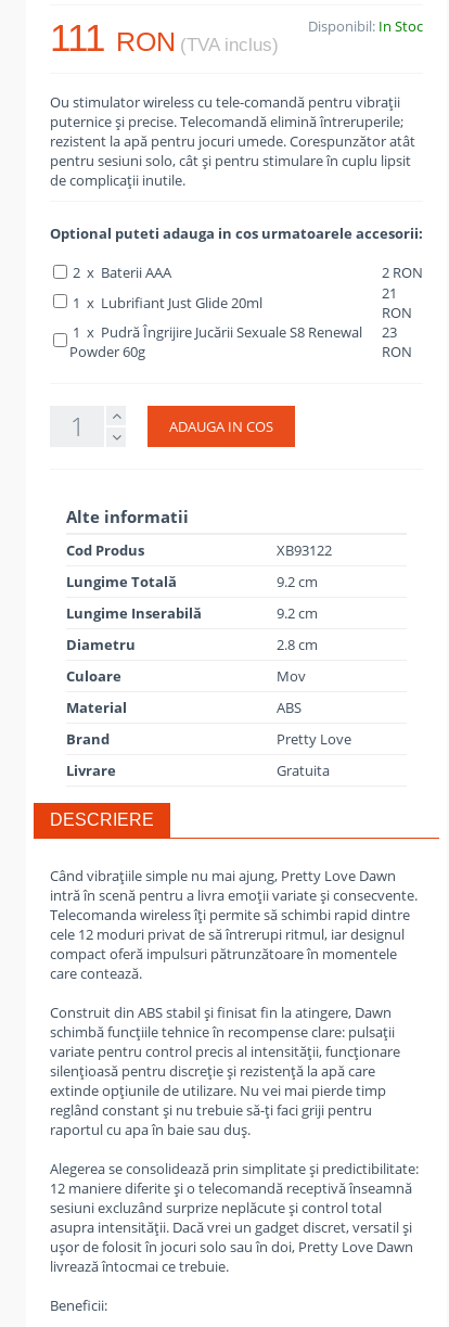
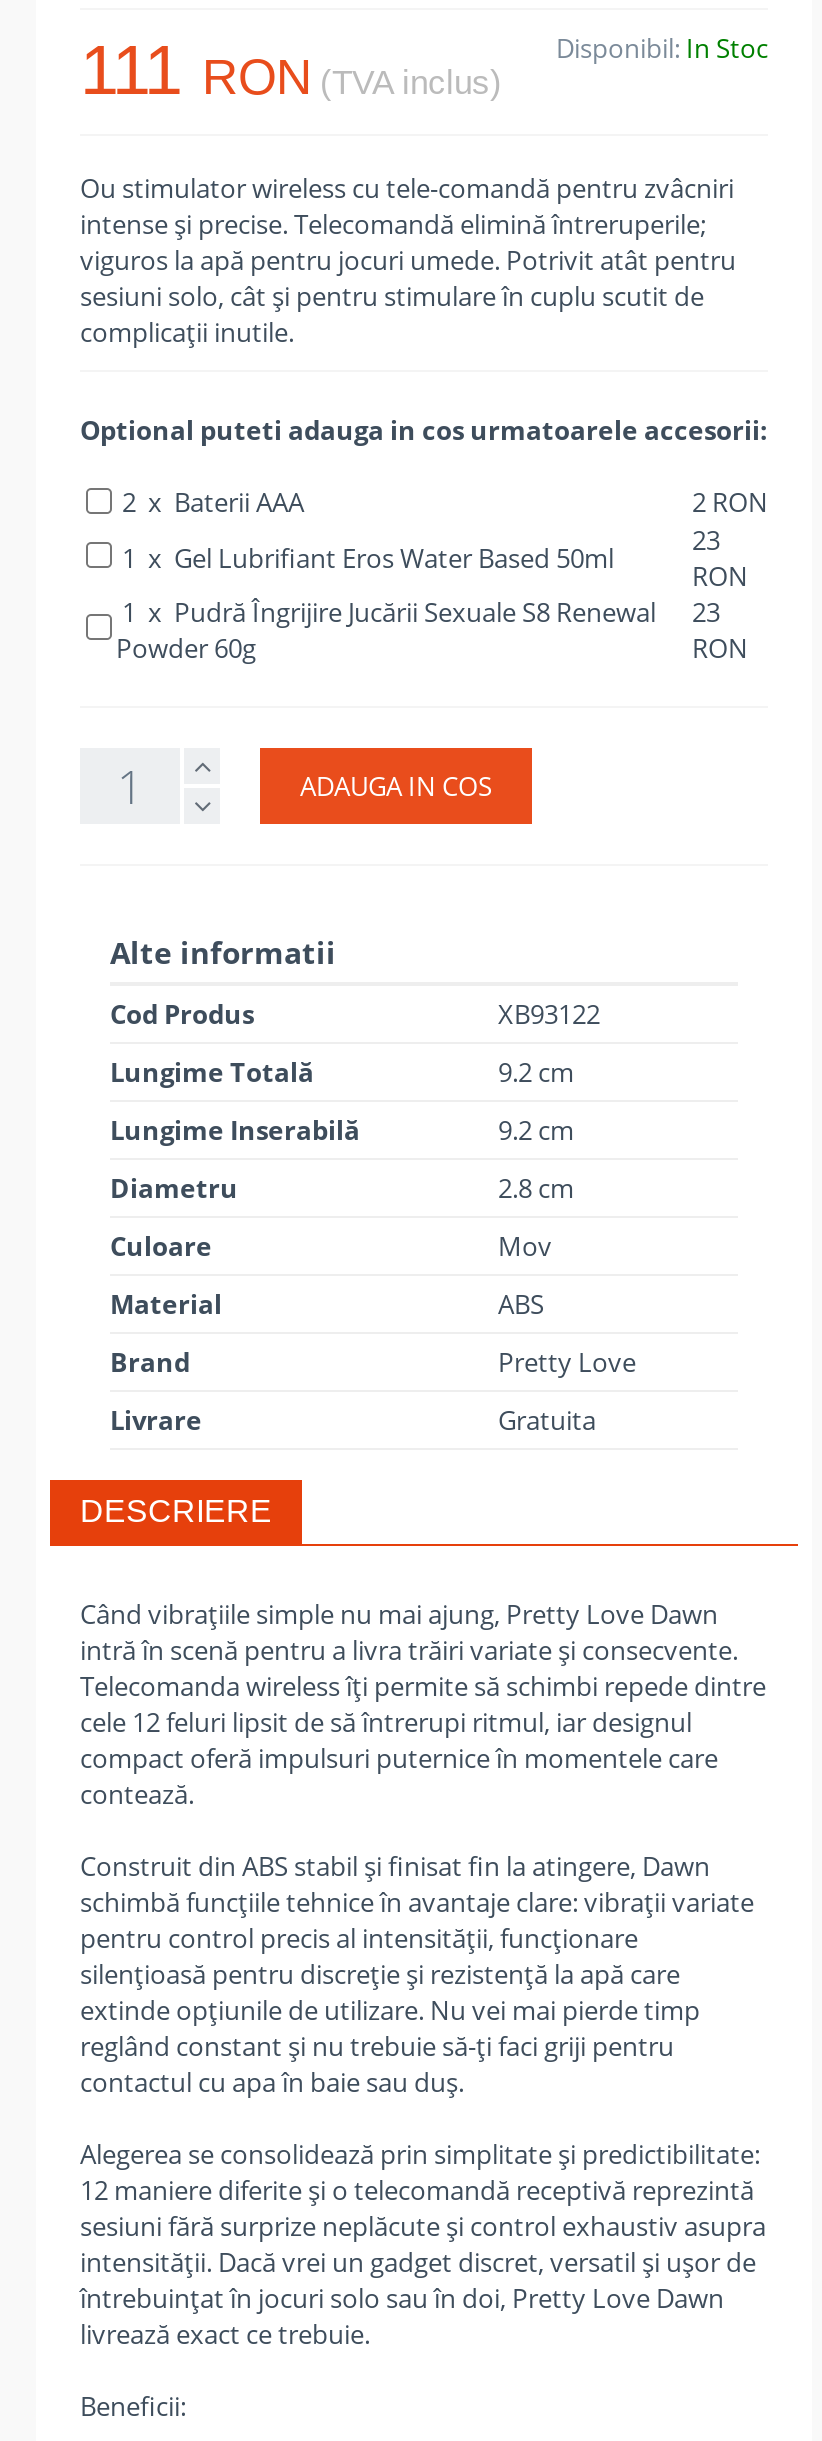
[50,92,415,190] Ou stimulator wireless cu tele-comandă pentru vibrații | puternice și precise. Telecomandă elimină întreruperile; | rezistent la apă pentru jocuri umede. Corespunzător atât | pentru sesiuni solo, cât și pentru stimulare în cuplu lipsit | de complicații inutile. -> [80,170,736,350] Ou stimulator wireless cu tele-comandă pentru zvâcniri | intense și precise. Telecomandă elimină întreruperile; | viguros la apă pentru jocuri umede. Potrivit atât pentru | sesiuni solo, cât și pentru stimulare în cuplu scutit de | complicații inutile.
[69,283,397,312] 1 x Lubrifiant Just Glide 20ml | 21 -> [116,522,720,576] 1 x Gel Lubrifiant Eros Water Based 50ml | 23
[50,885,418,983] intră în scenă pentru a livra emoții variate și consecvente. | Telecomanda wireless îți permite să schimbi rapid dintre | cele 12 moduri privat de să întrerupi ritmul, iar designul | compact oferă impulsuri pătrunzătoare în momentele | care contează. -> [80,1632,766,1812] intră în scenă pentru a livra trăiri variate și consecvente. | Telecomanda wireless îți permite să schimbi repede dintre | cele 12 feluri lipsit de să întrerupi ritmul, iar designul | compact oferă impulsuri puternice în momentele care | contează.
[50,1022,400,1061] schimbă funcțiile tehnice în recompense clare: pulsații | variate pentru control precis al intensității, funcționare -> [80,1884,754,1956] schimbă funcțiile tehnice în avantaje clare: vibrații variate | pentru control precis al intensității, funcționare
[50,1120,251,1139] raportul cu apa în baie sau duș. -> [80,2064,464,2100] contactul cu apa în baie sau duș.
[50,1178,413,1276] 12 maniere diferite și o telecomandă receptivă înseamnă | sesiuni excluzând surprize neplăcute și control total | asupra intensității. Dacă vrei un gadget discret, versatil și | ușor de folosit în jocuri solo sau în doi, Pretty Love Dawn | livrează întocmai ce trebuie. -> [80,2172,766,2352] 12 maniere diferite și o telecomandă receptivă reprezintă | sesiuni fără surprize neplăcute și control exhaustiv asupra | intensității. Dacă vrei un gadget discret, versatil și ușor de | întrebuințat în jocuri solo sau în doi, Pretty Love Dawn | livrează exact ce trebuie.

